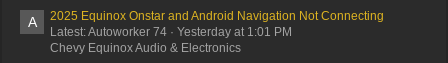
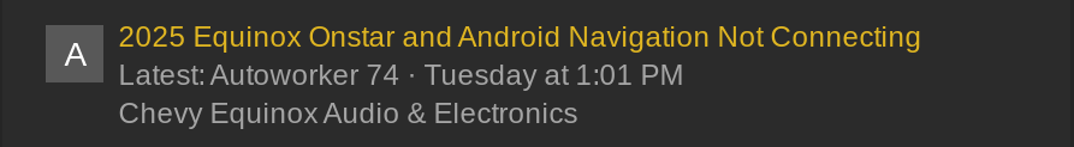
[177,25,292,39] Yesterday at 1:01 PM -> [424,60,684,93] Tuesday at 1:01 PM

